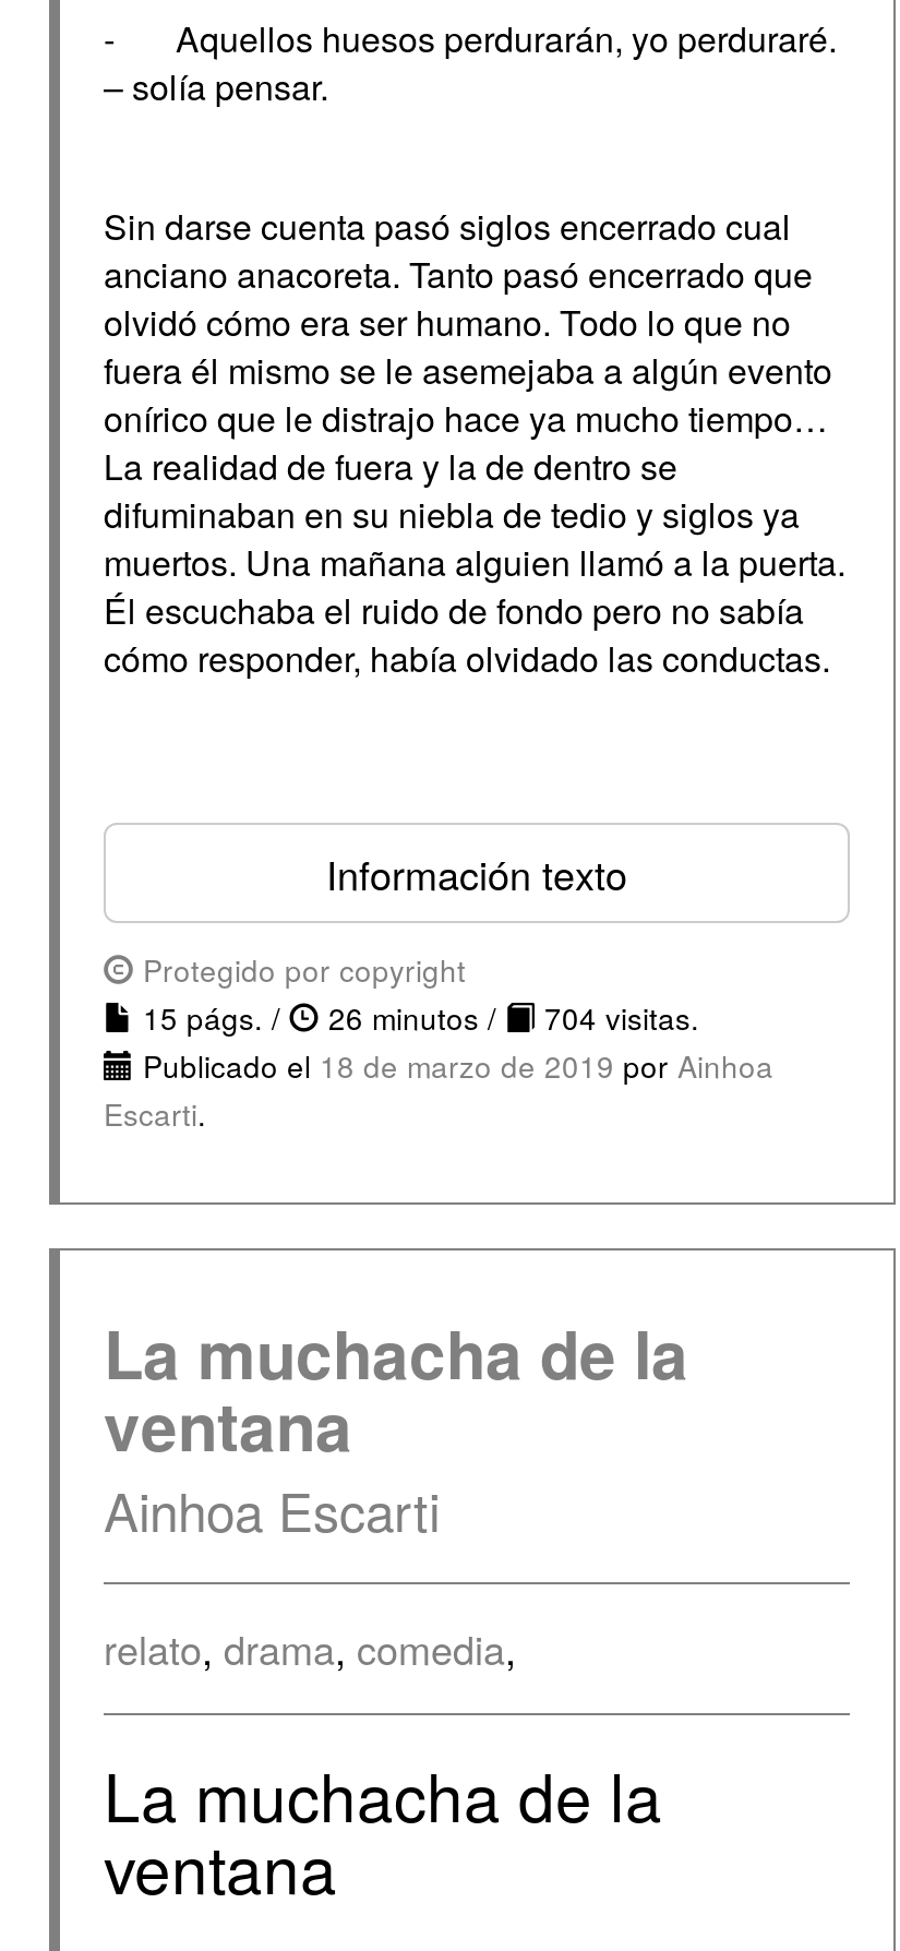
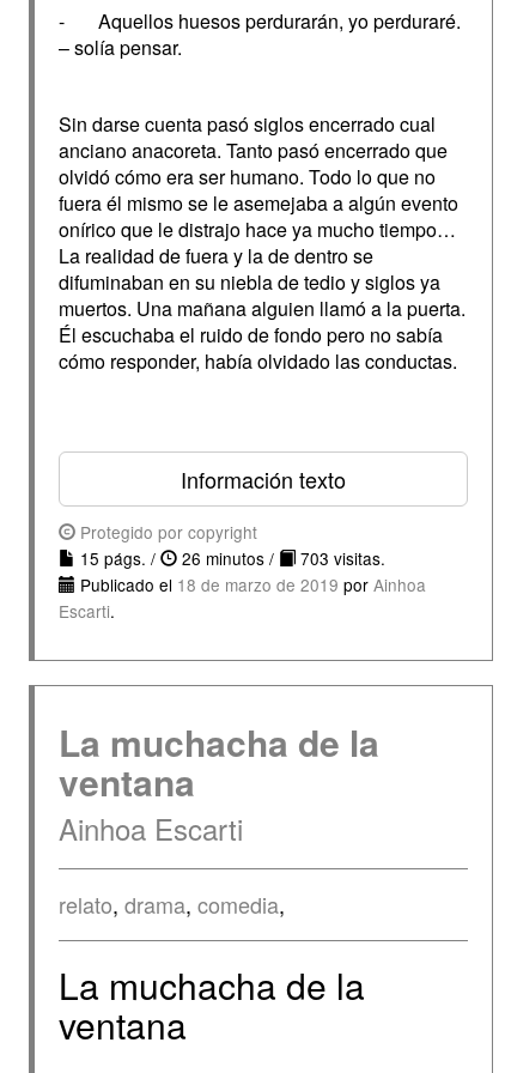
[134,995,699,1039] 15 págs. / 26 minutos / 704 visitas. -> [75,546,385,570] 15 págs. / 26 minutos / 703 visitas.

